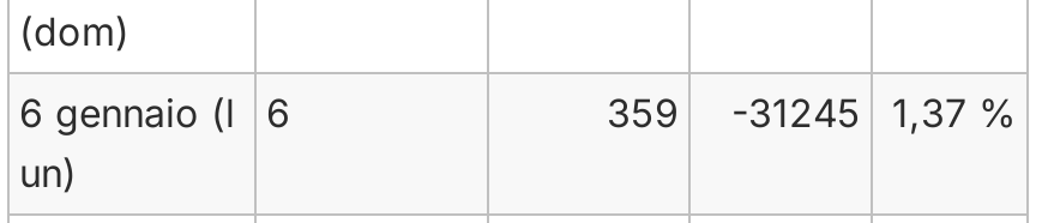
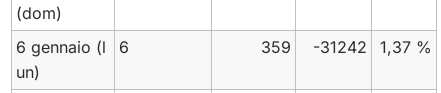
[607,89,1017,137] 359 -31245 1,37 % -> [261,37,432,57] 359 -31242 1,37 %

